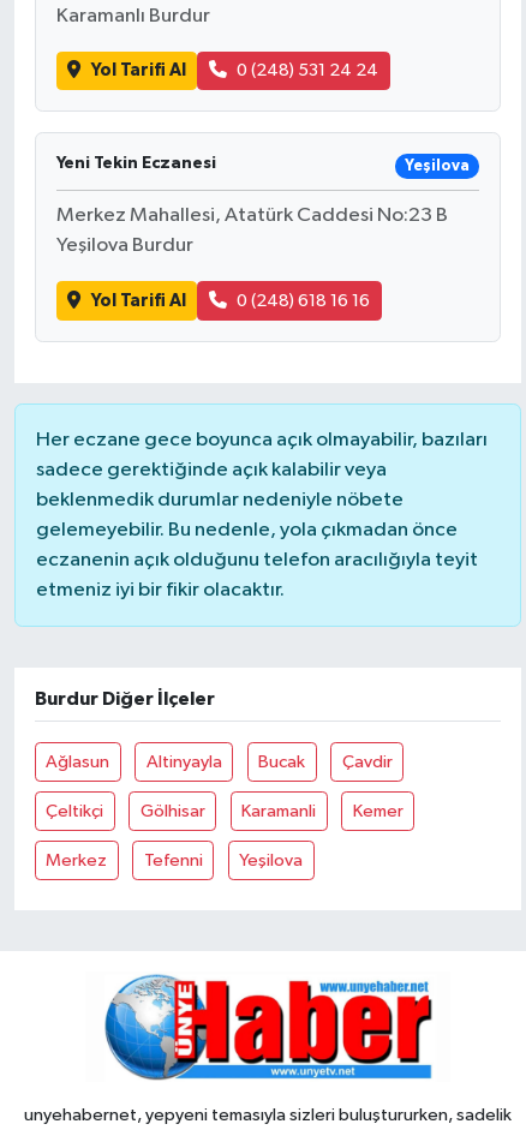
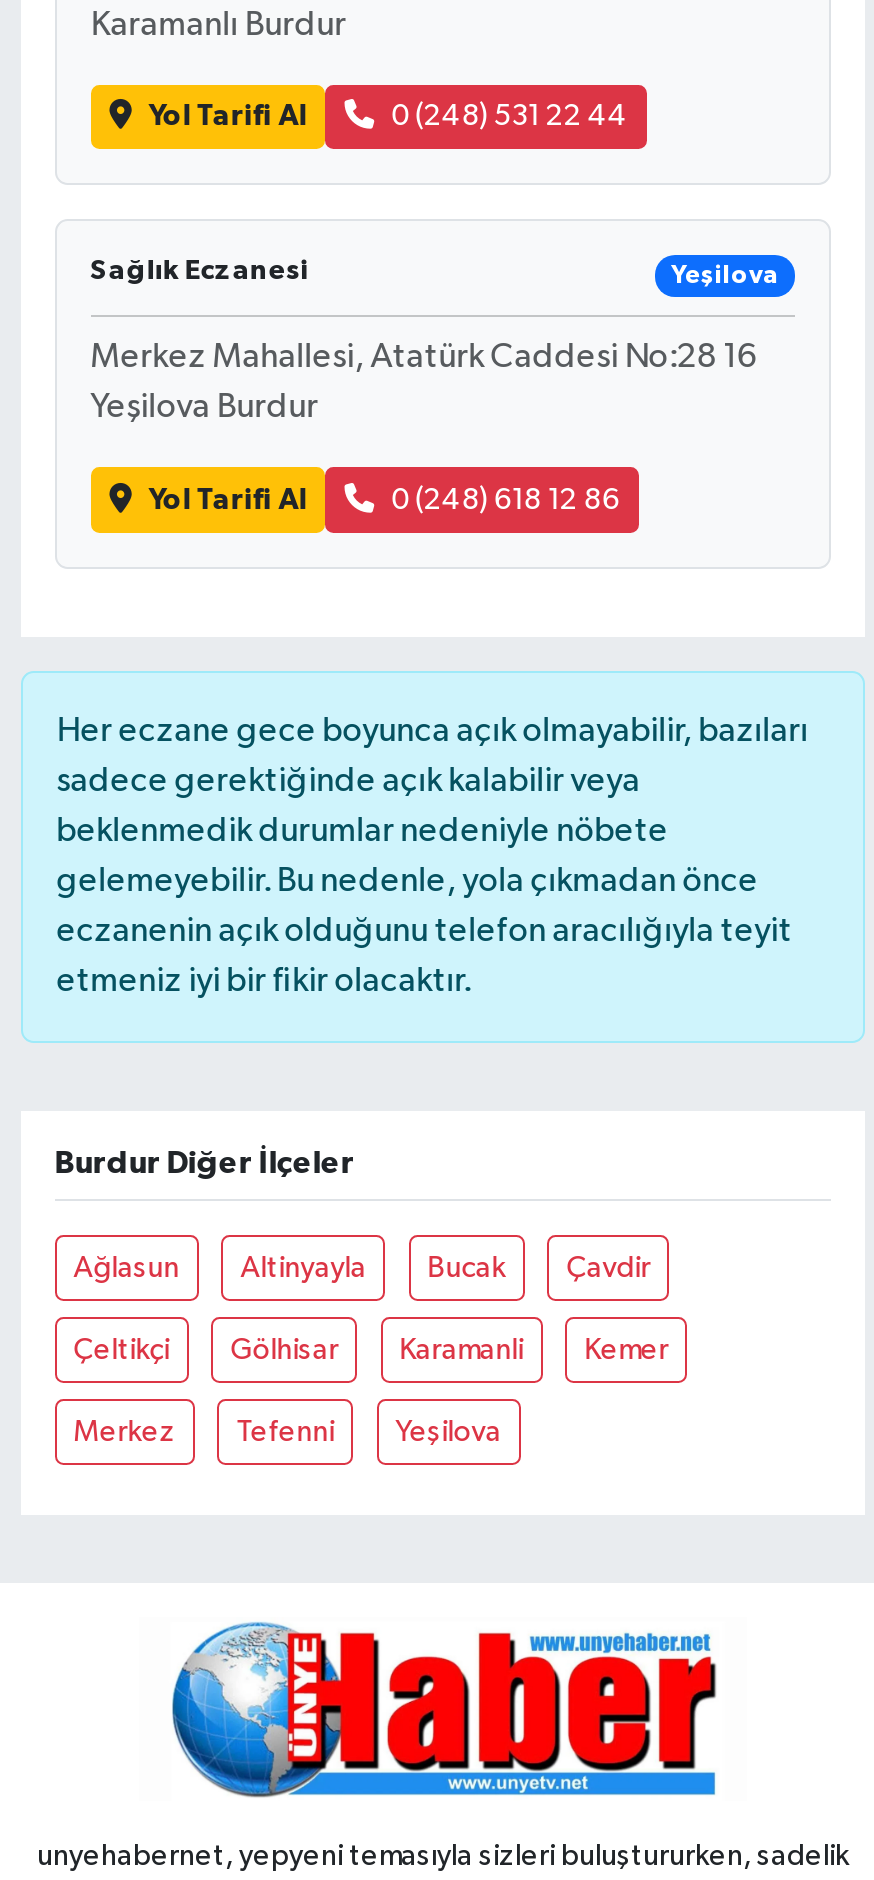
[237,61,379,79] 0 (248) 531 24 24 -> [391,101,627,131] 0 (248) 531 22 44
[56,155,216,172] Yeni Tekin Eczanesi -> [91,258,309,286] Sağlık Eczanesi
[56,206,448,226] Merkez Mahallesi, Atatürk Caddesi No:23 B -> [91,342,757,376] Merkez Mahallesi, Atatürk Caddesi No:28 16
[237,291,370,309] 0 (248) 618 16 16 -> [391,484,619,514] 0 (248) 618 12 86

